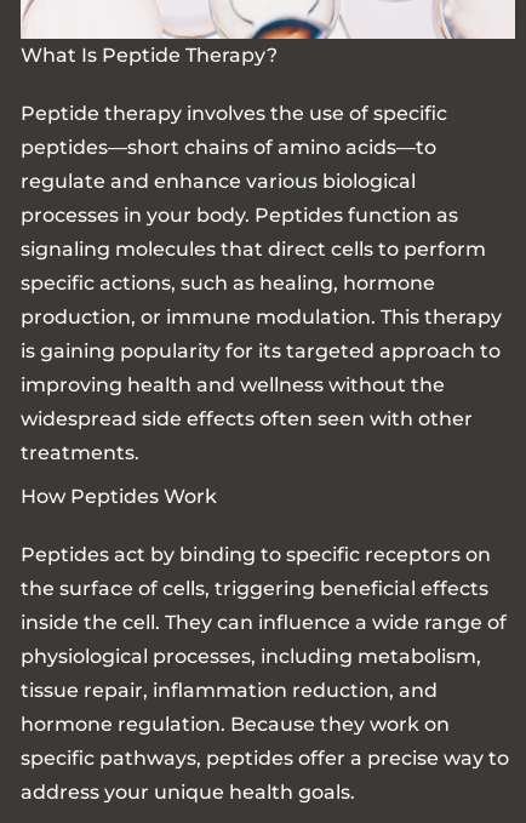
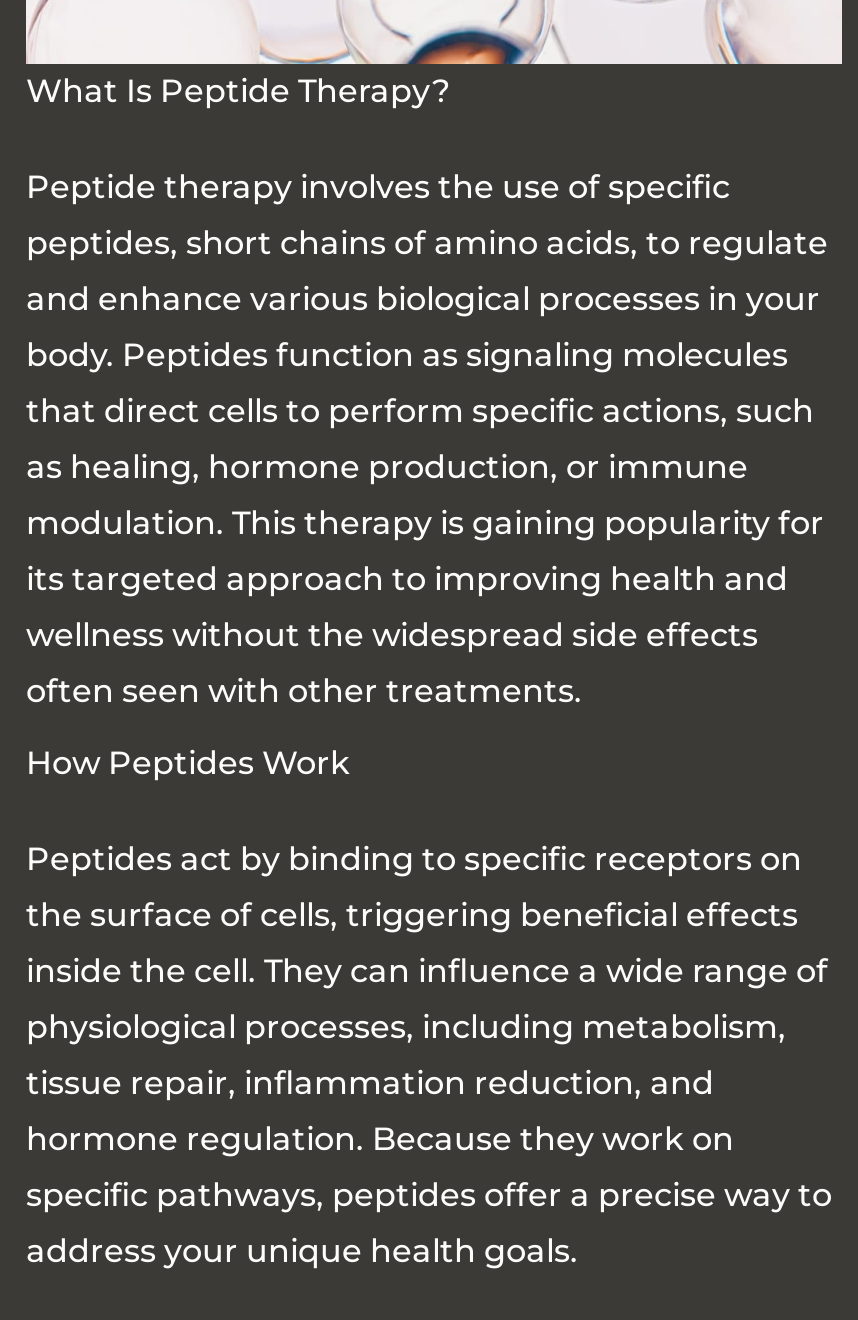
[21,136,502,464] peptides—short chains of amino acids—to | regulate and enhance various biological | processes in your body. Peptides function as | signaling molecules that direct cells to perform | specific actions, such as healing, hormone | production, or immune modulation. This therapy | is gaining popularity for its targeted approach to | improving health and wellness without the | widespread side effects often seen with other | treatments. -> [26,224,828,710] peptides, short chains of amino acids, to regulate | and enhance various biological processes in your | body. Peptides function as signaling molecules | that direct cells to perform specific actions, such | as healing, hormone production, or immune | modulation. This therapy is gaining popularity for | its targeted approach to improving health and | wellness without the widespread side effects | often seen with other treatments.

